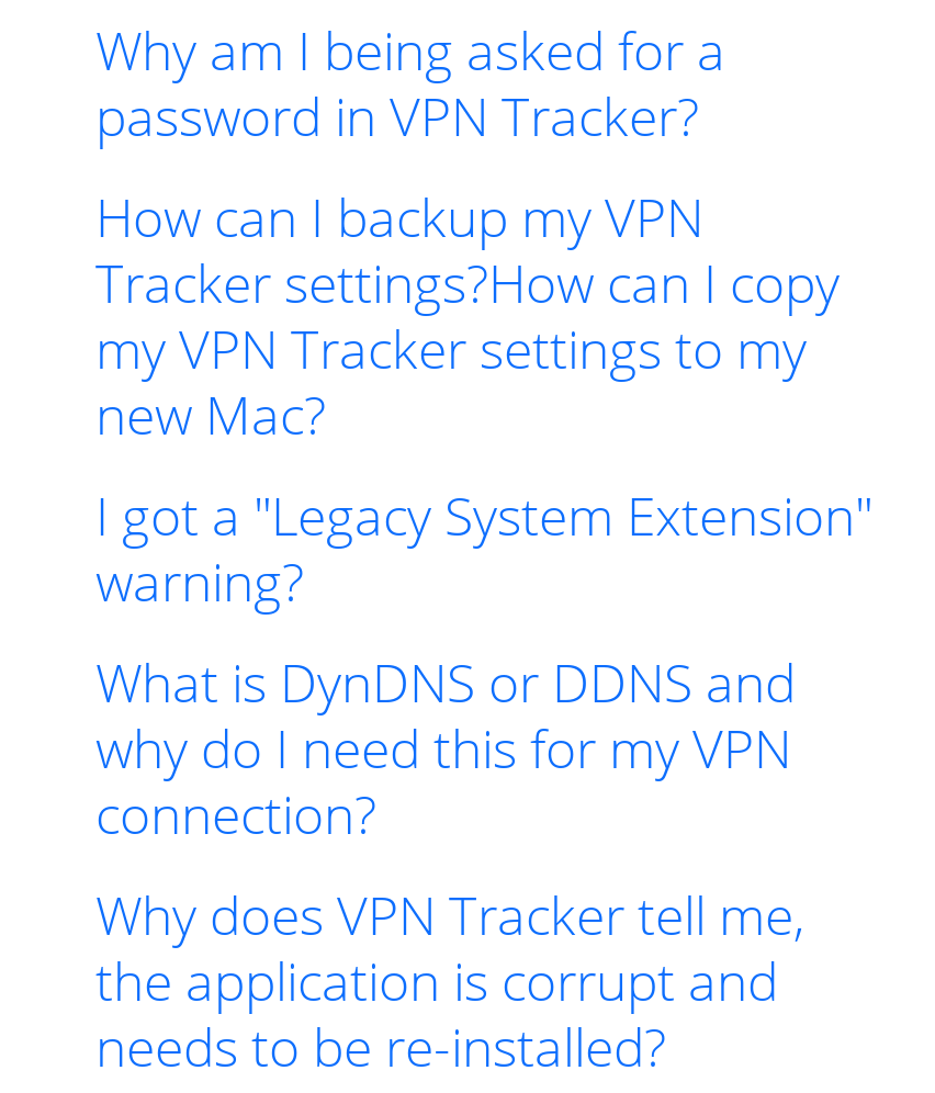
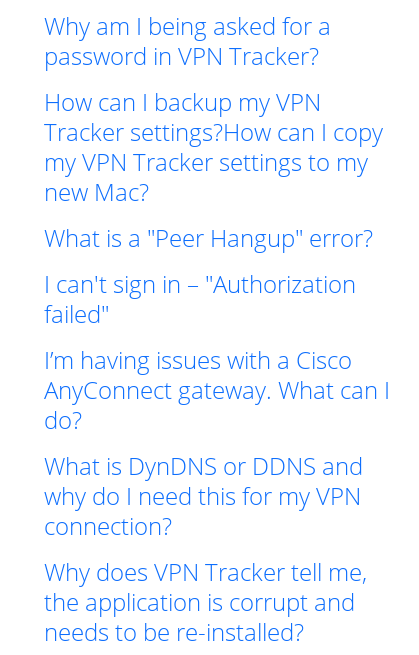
[95,478,872,616] I got a "Legacy System Extension" | warning? -> [43,221,389,436] What is a "Peer Hangup" error? | I can't sign in – "Authorization | failed" | I’m having issues with a Cisco | AnyConnect gateway. What can I | do?

